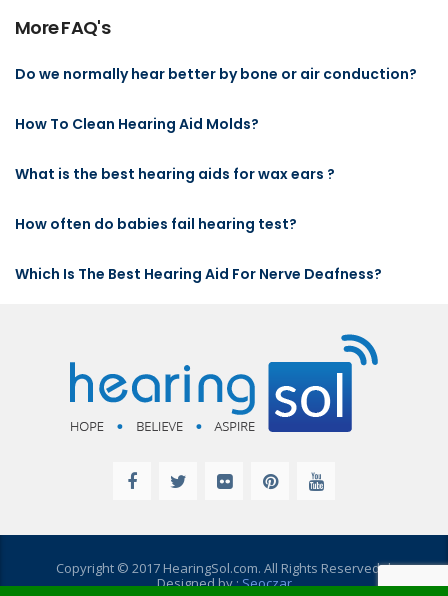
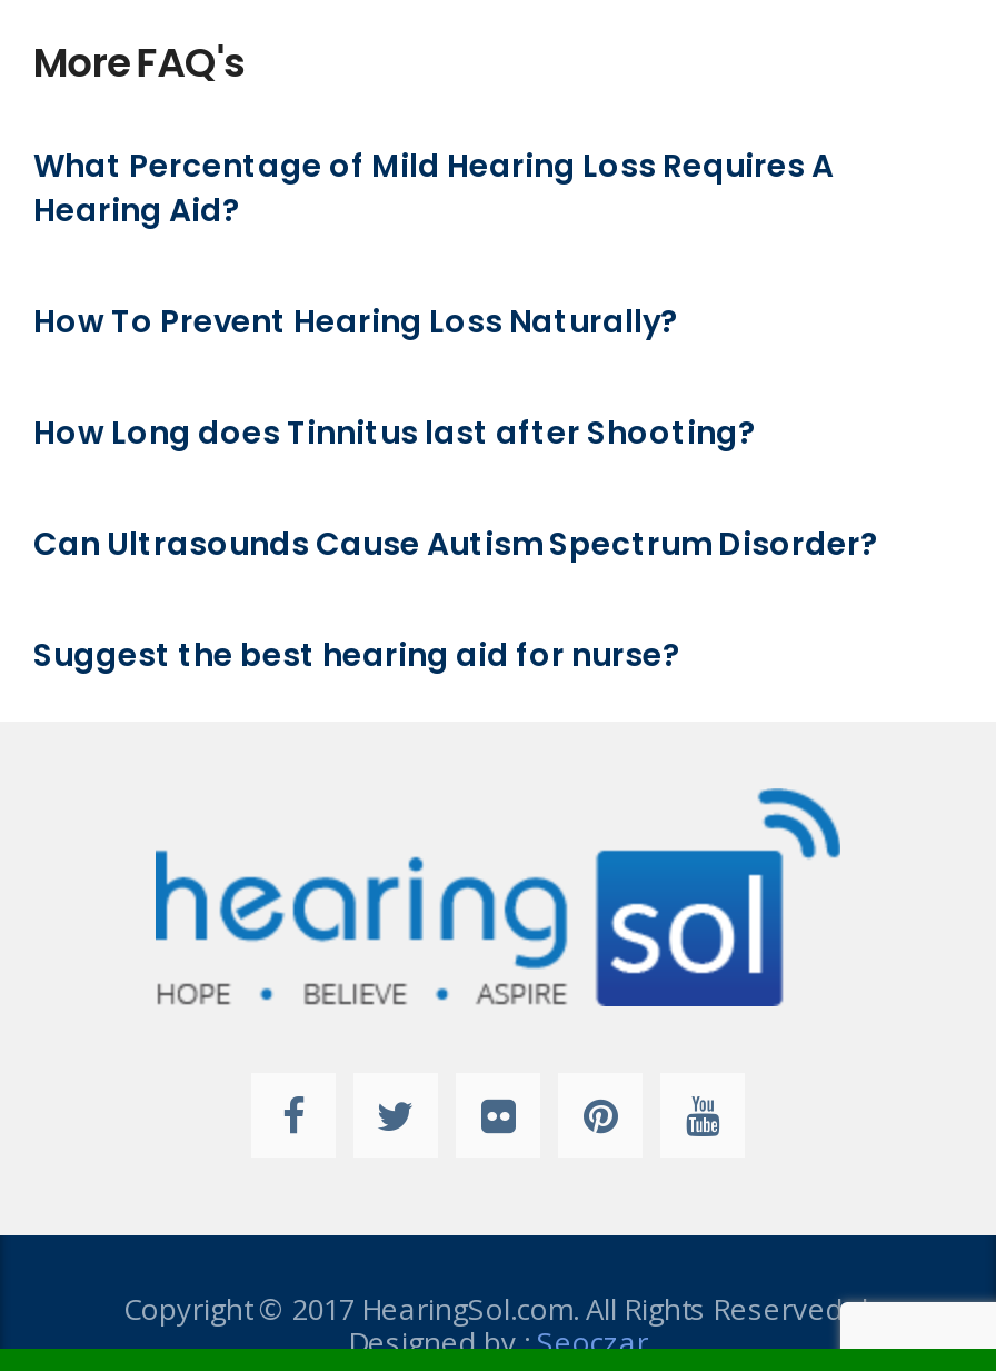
[15,64,417,84] Do we normally hear better by bone or air conduction? -> [33,144,834,233] What Percentage of Mild Hearing Loss Requires A | Hearing Aid?
[15,114,259,134] How To Clean Hearing Aid Molds? -> [33,300,678,344] How To Prevent Hearing Loss Naturally?
[15,164,335,184] What is the best hearing aids for wax ears ? -> [33,411,756,455] How Long does Tinnitus last after Shooting?
[15,214,297,234] How often do babies fail hearing test? -> [33,522,878,567] Can Ultrasounds Cause Autism Spectrum Disorder?
[15,264,382,284] Which Is The Best Hearing Aid For Nerve Deafness? -> [33,633,680,678] Suggest the best hearing aid for nurse?

